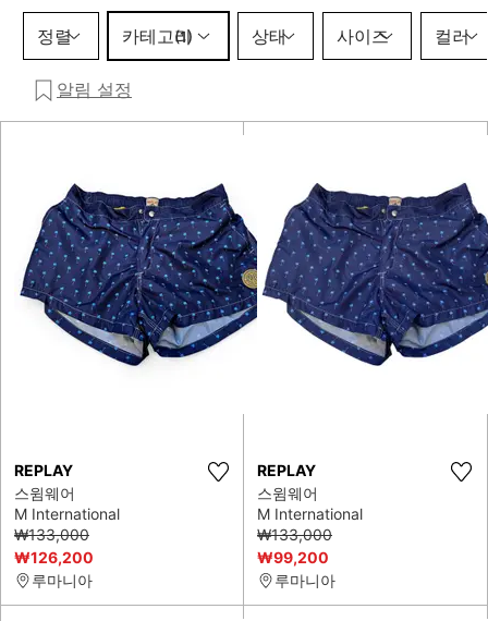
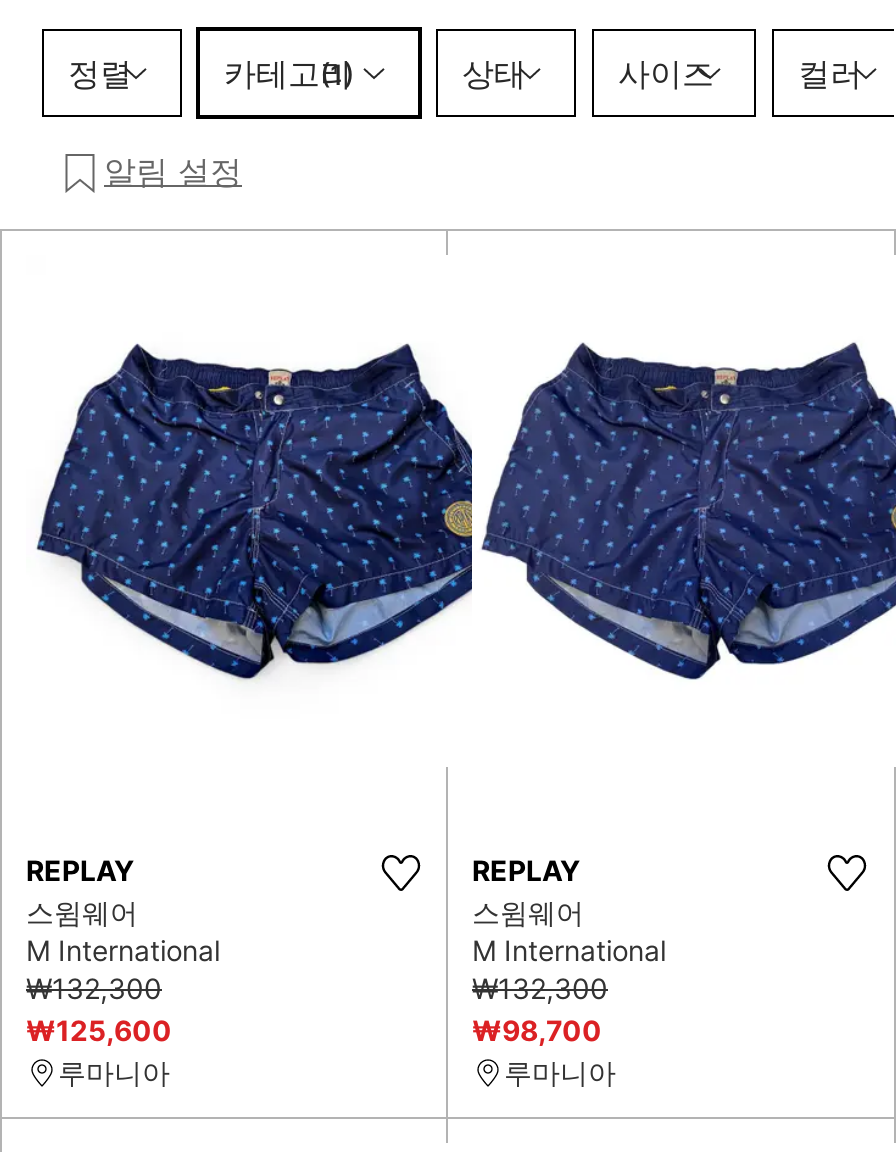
[14,525,89,544] ₩133,000 -> [26,971,162,1005] ₩132,300
[257,525,332,544] ₩133,000 -> [472,971,608,1005] ₩132,300
[14,548,94,567] ₩126,200 -> [26,1013,172,1047] ₩125,600
[257,548,329,567] ₩99,200 -> [472,1013,602,1047] ₩98,700

